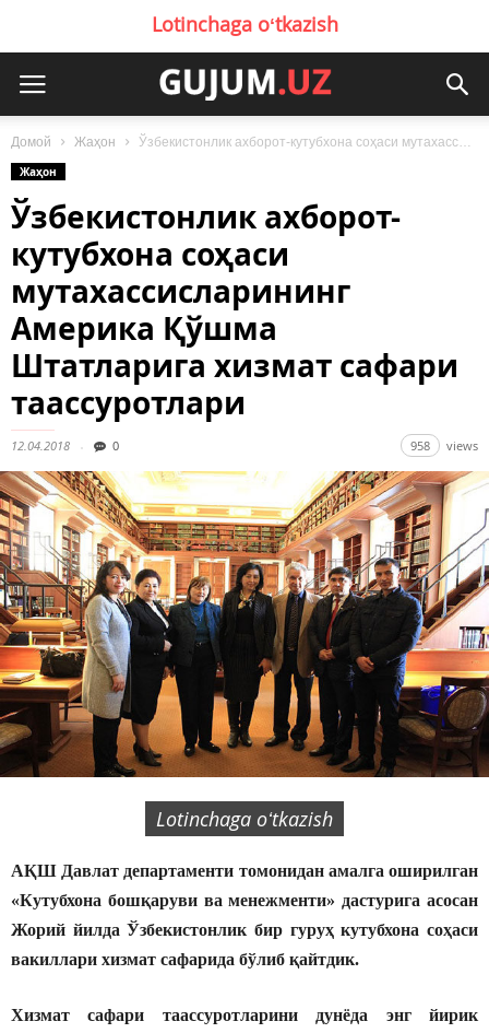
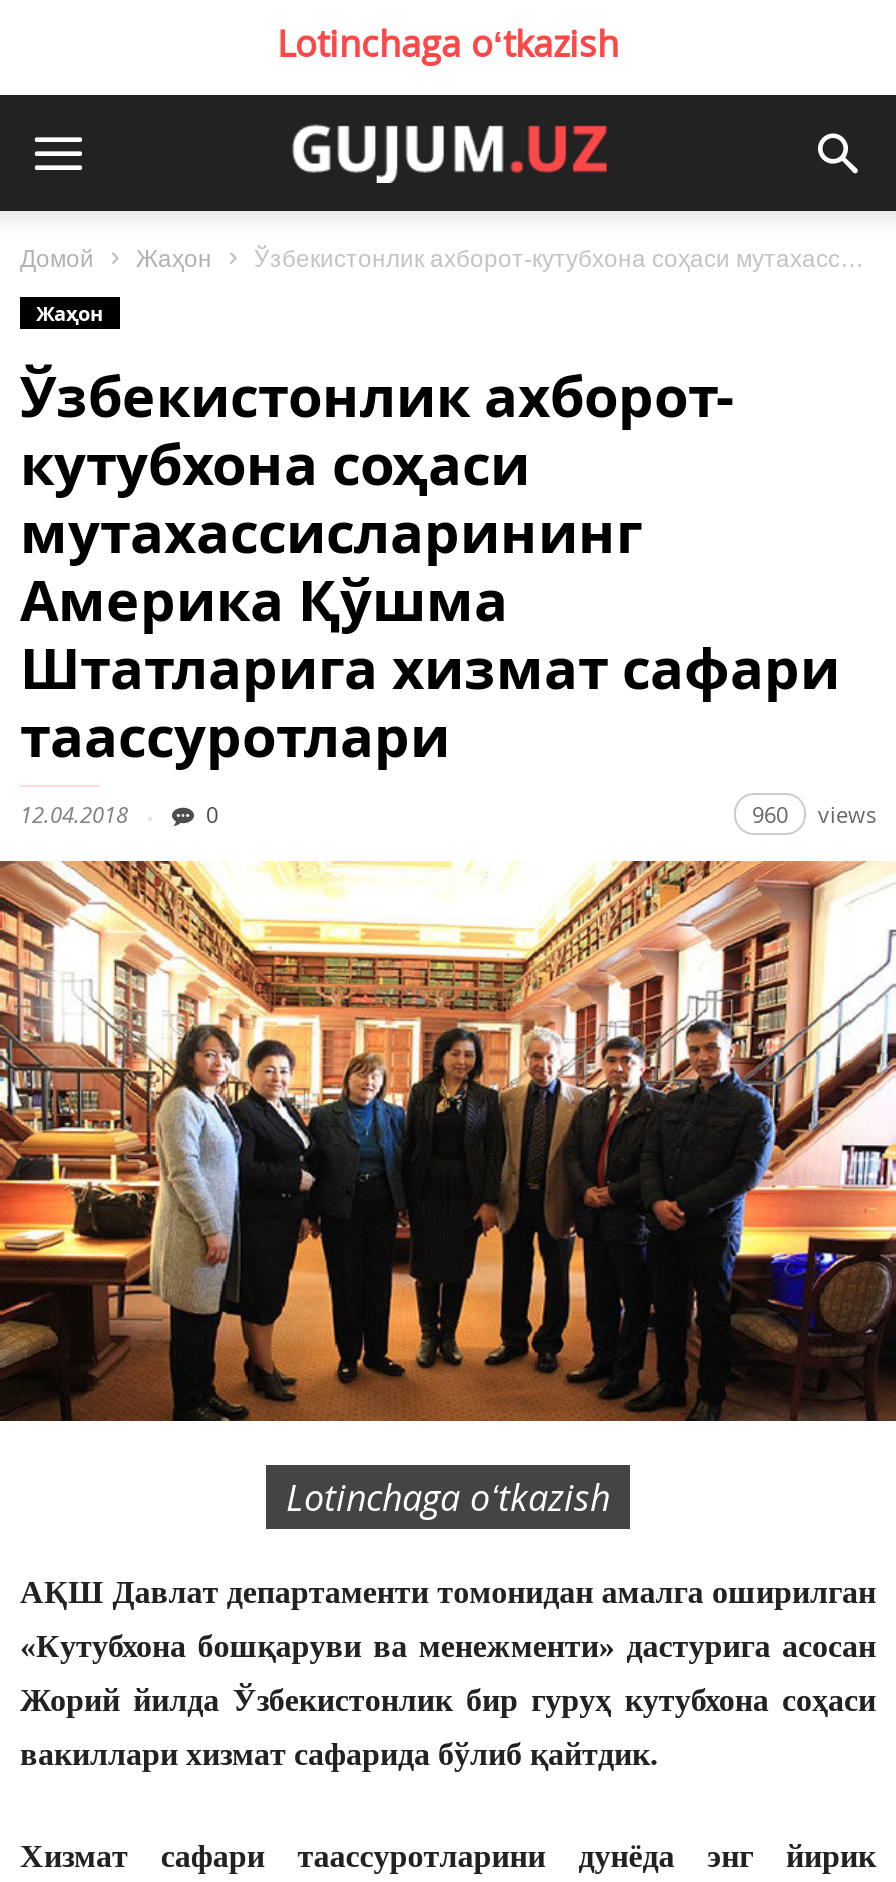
[410,437,478,454] 958 views -> [752,799,876,829] 960 views

